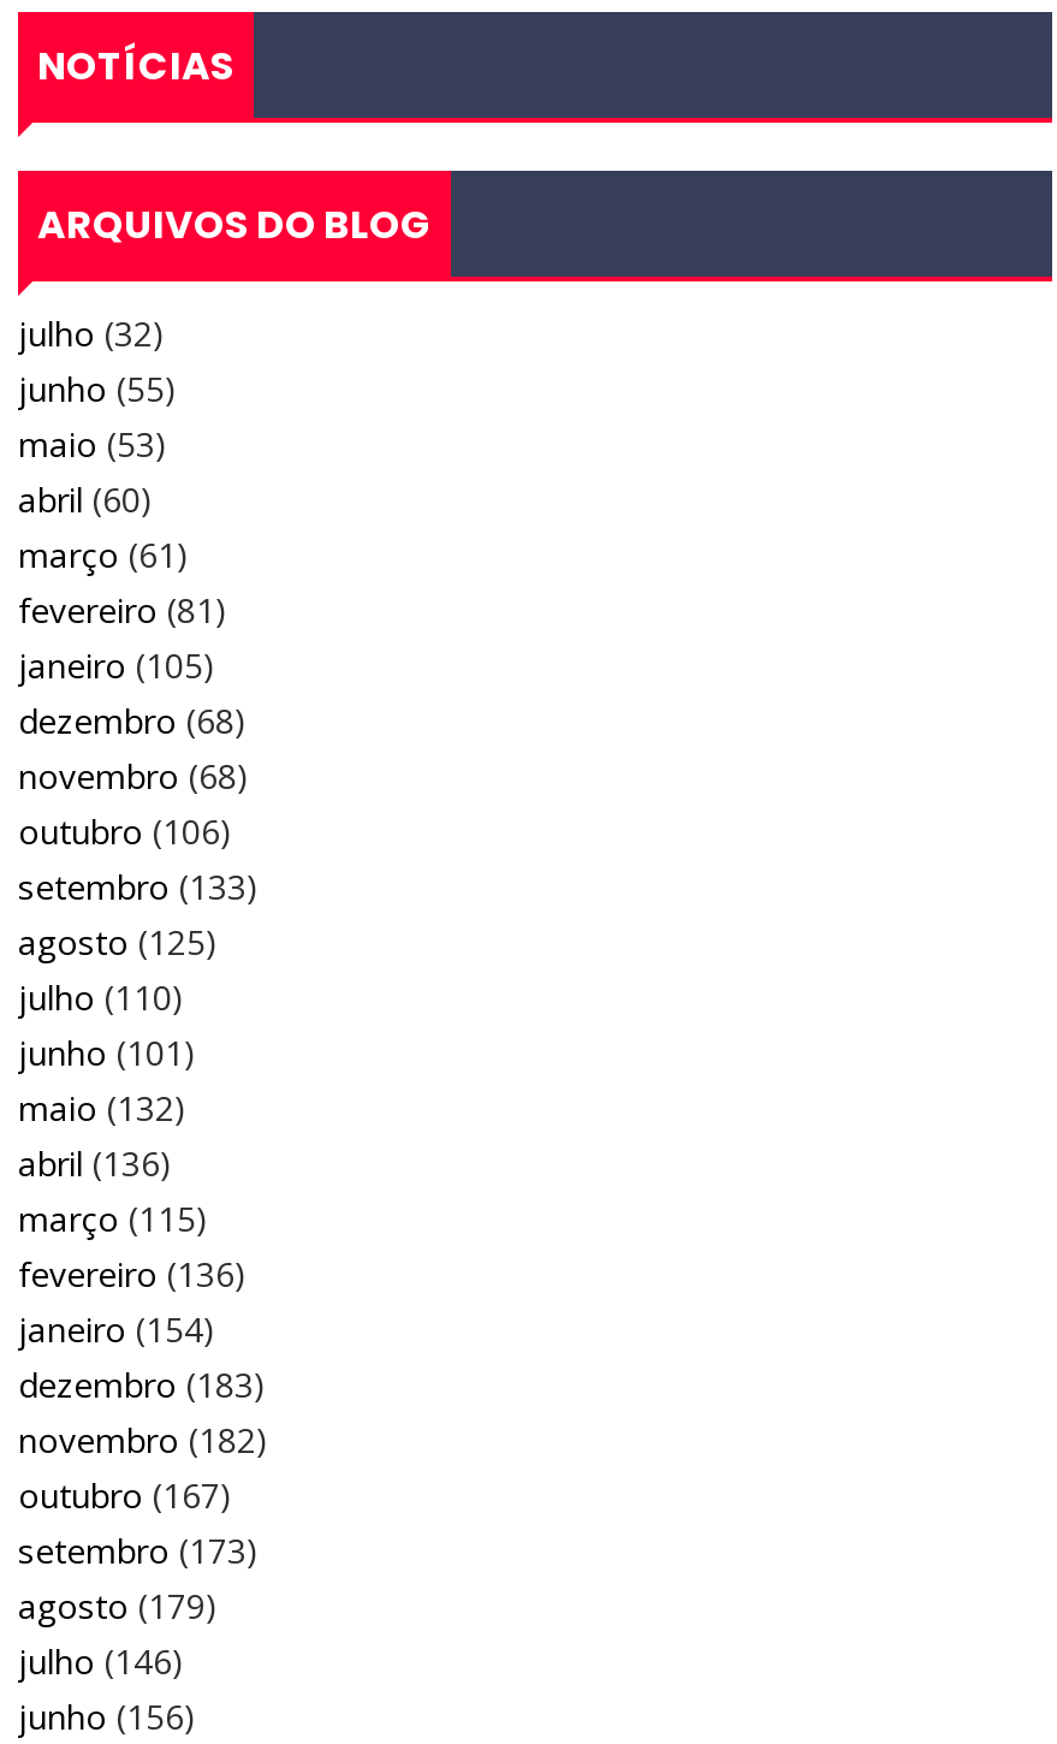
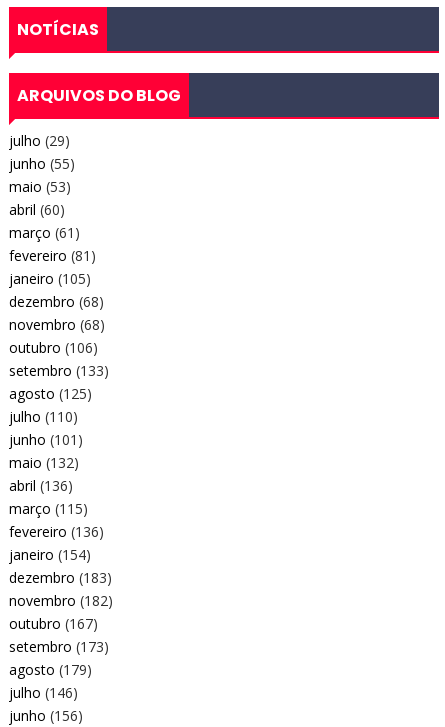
[18,310,165,355] julho (32) -> [9,131,70,150] julho (29)

